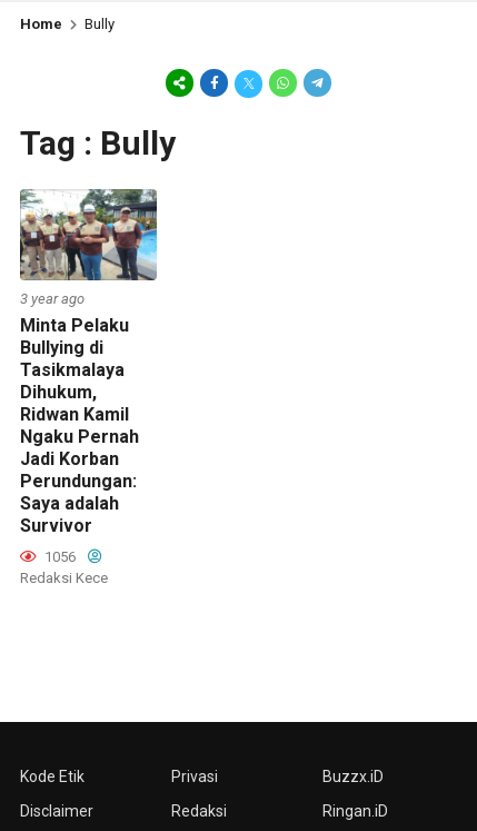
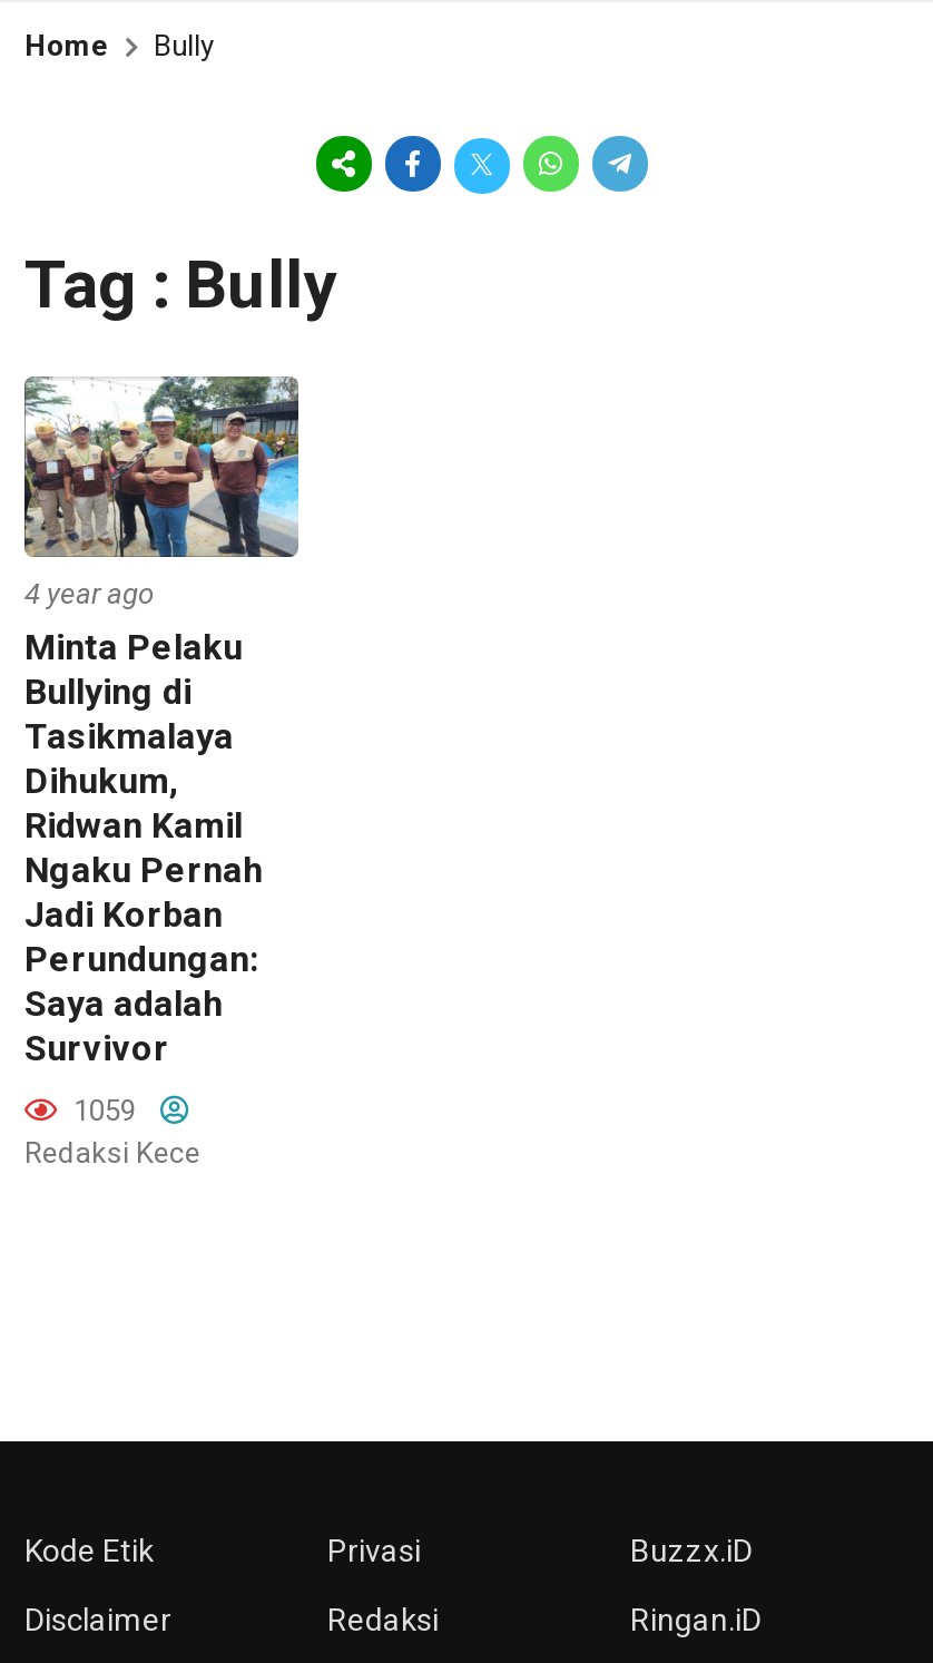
[20,290,85,306] 3 year ago -> [24,578,154,611] 4 year ago
[41,548,76,565] 1056 -> [67,1095,136,1128] 1059

